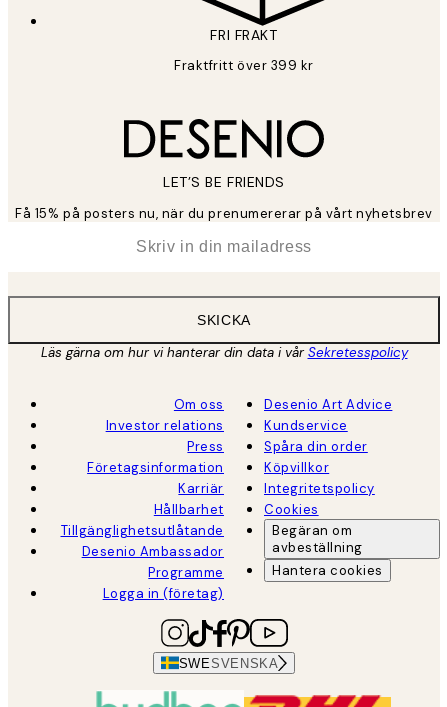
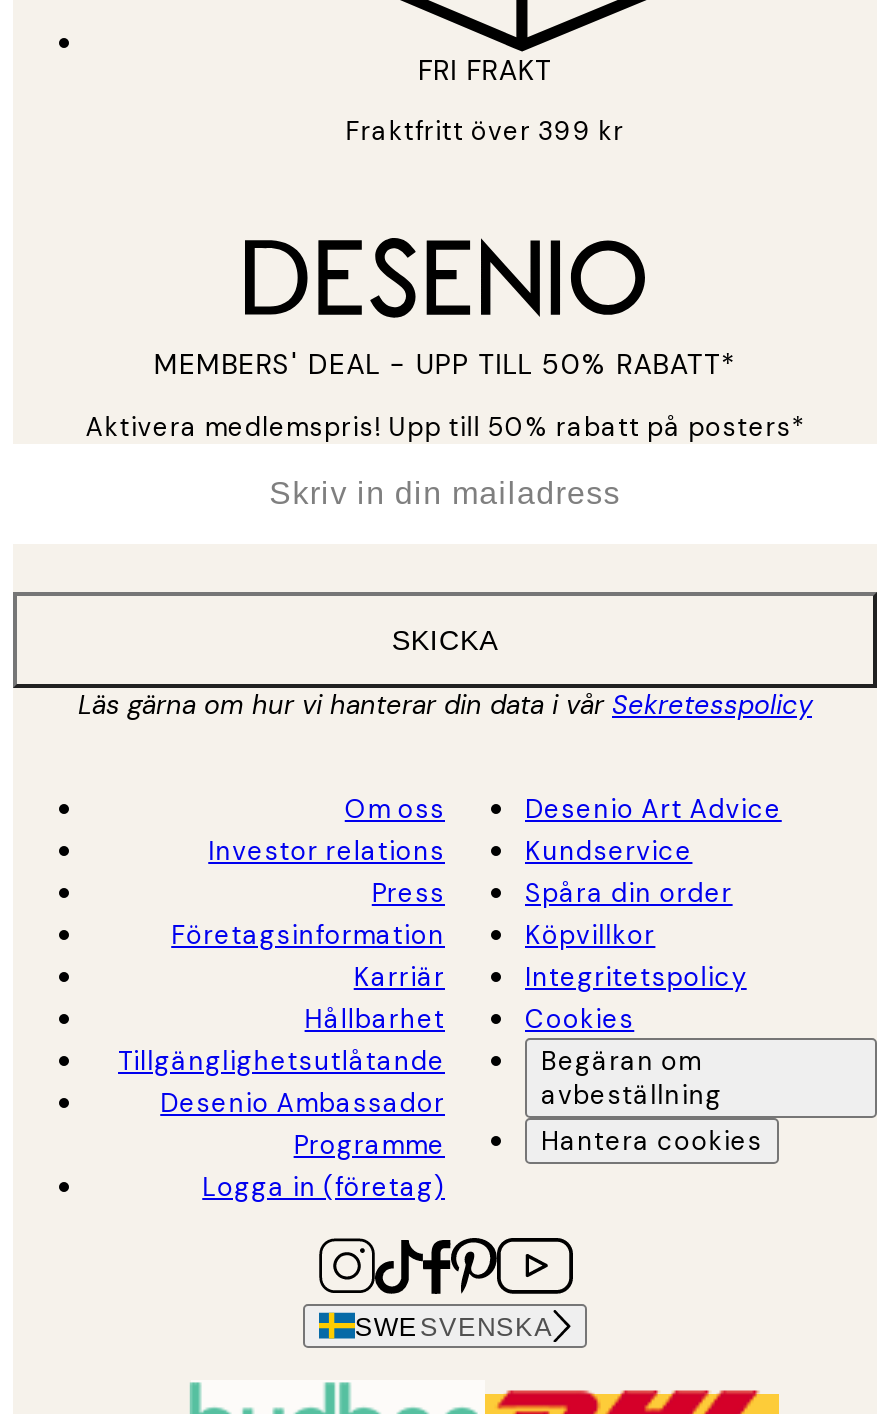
[163,173,285,191] LET’S BE FRIENDS -> [154,346,736,382] MEMBERS' DEAL - UPP TILL 50% RABATT*
[15,205,433,222] Få 15% på posters nu, när du prenumererar på vårt nyhetsbrev -> [85,410,805,444] Aktivera medlemspris! Upp till 50% rabatt på posters*

